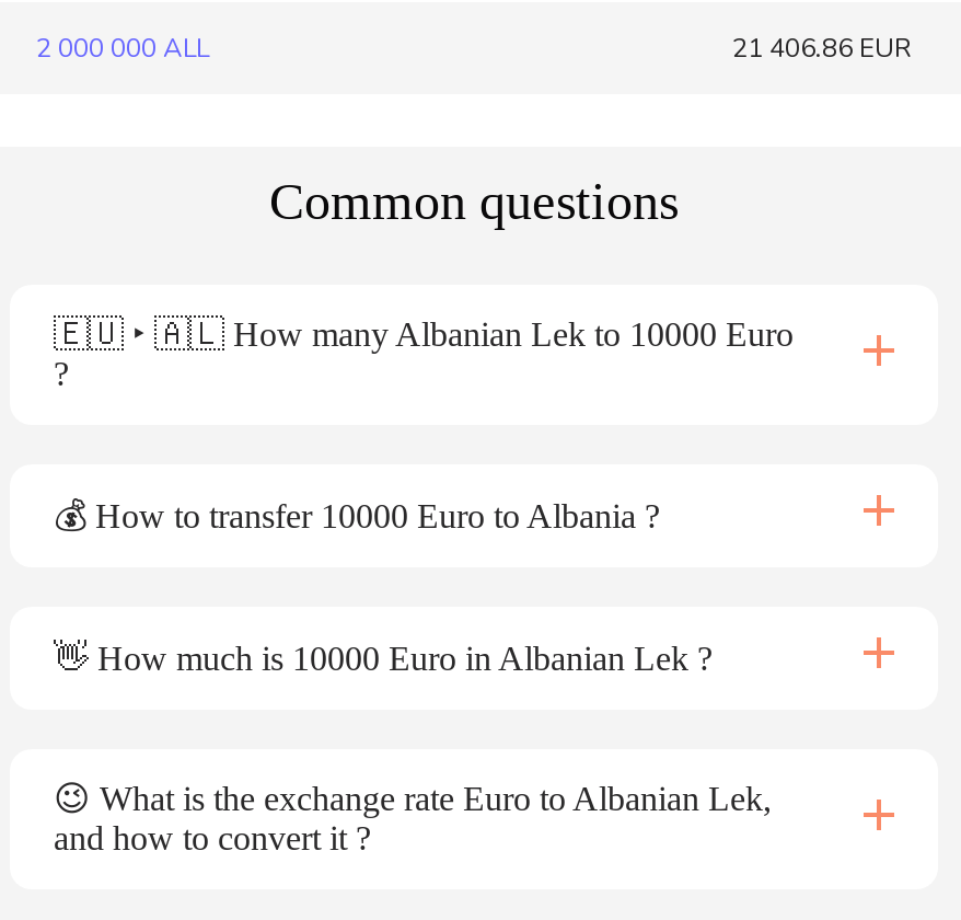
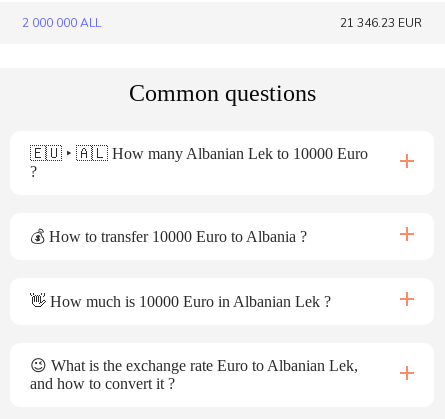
[732,31,912,66] 21 406.86 EUR -> [340,15,422,31] 21 346.23 EUR

